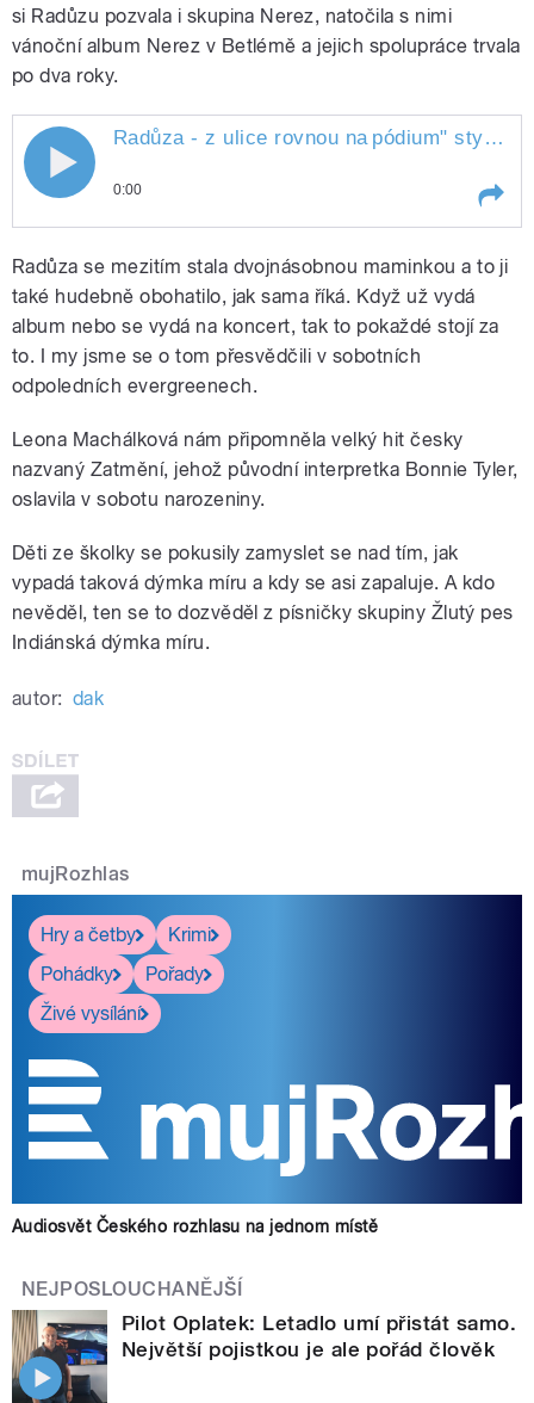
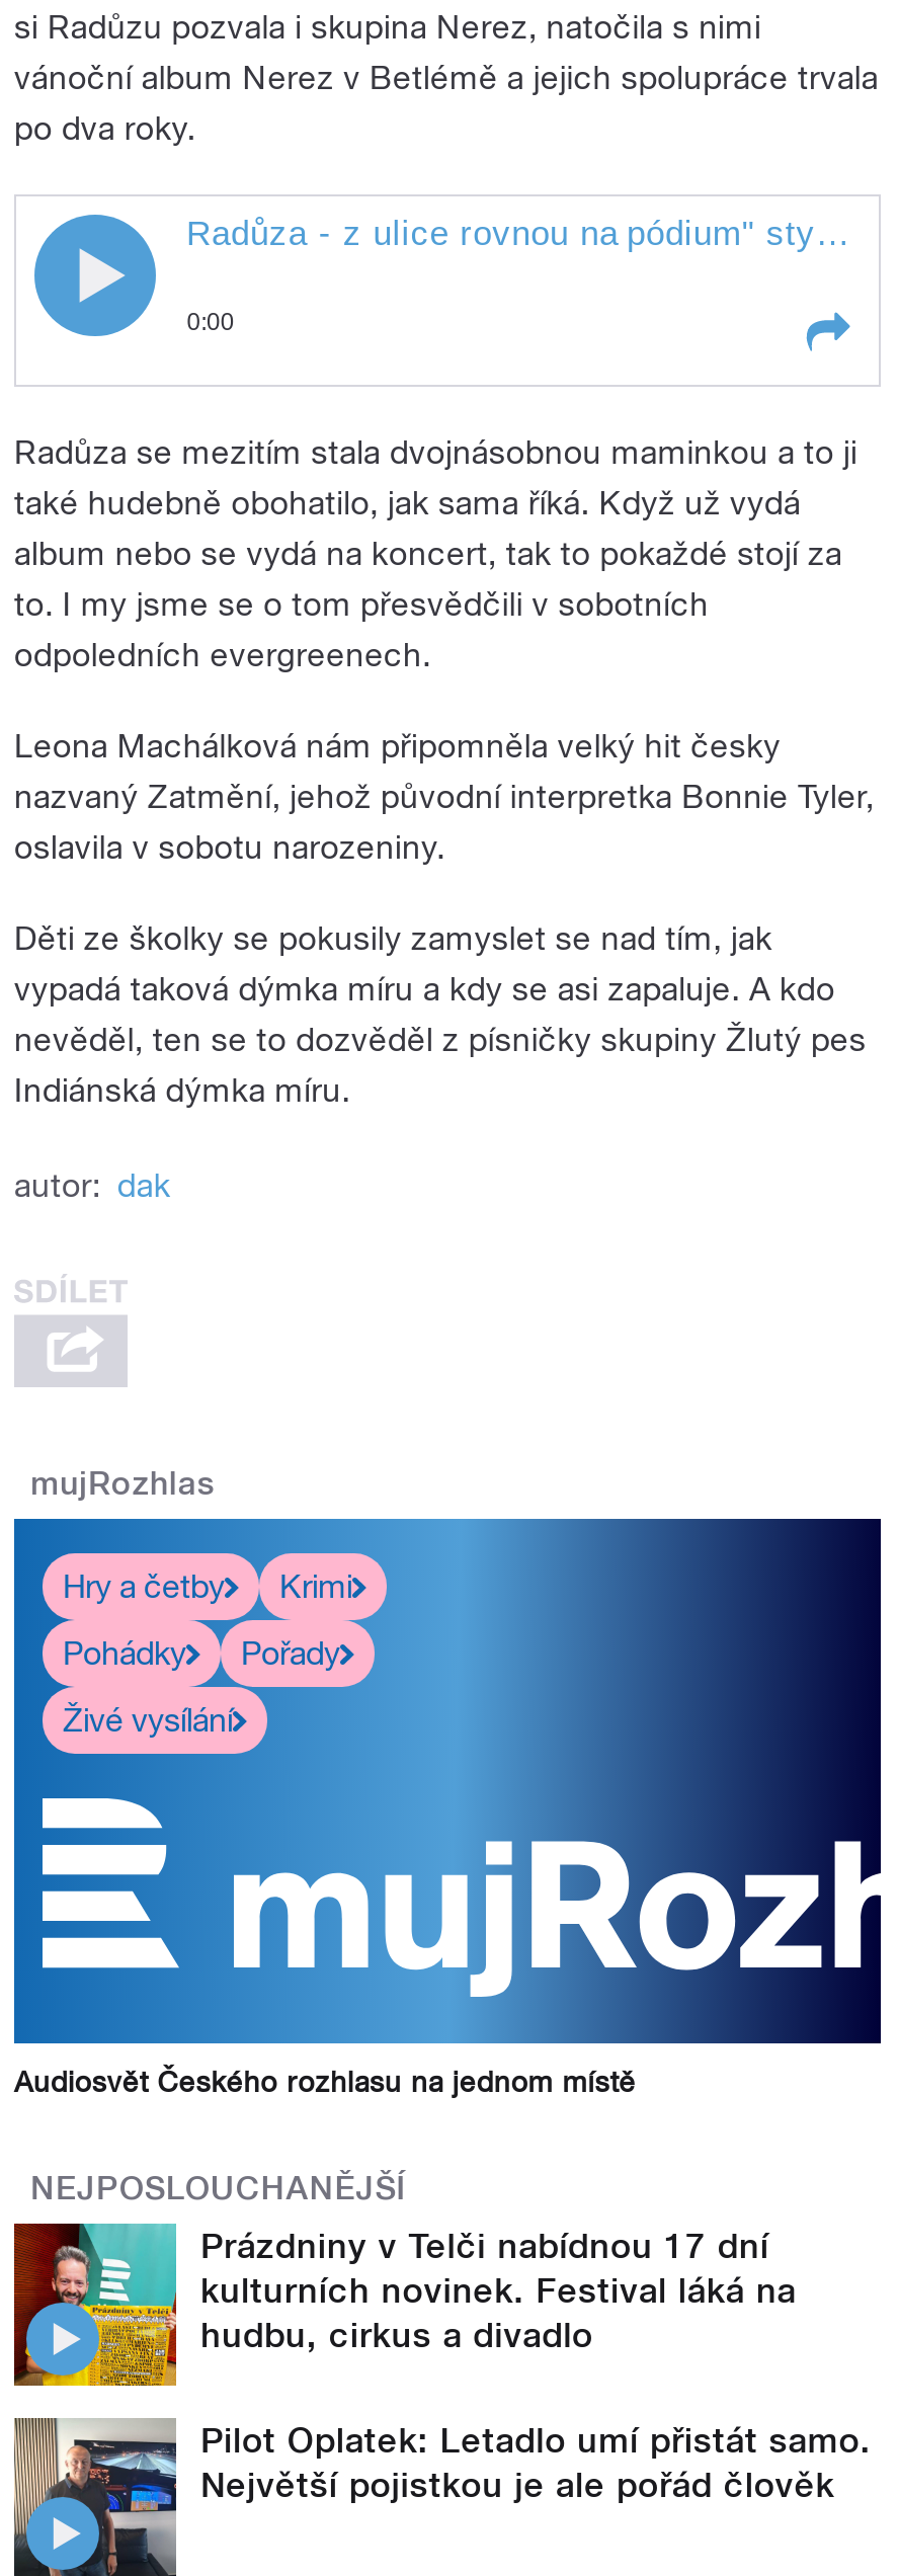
none -> [12,2222,796,2388] [image] | Prázdniny v Telči nabídnou 17 dní | kulturních novinek. Festival láká na | hudbu, cirkus a divadlo

